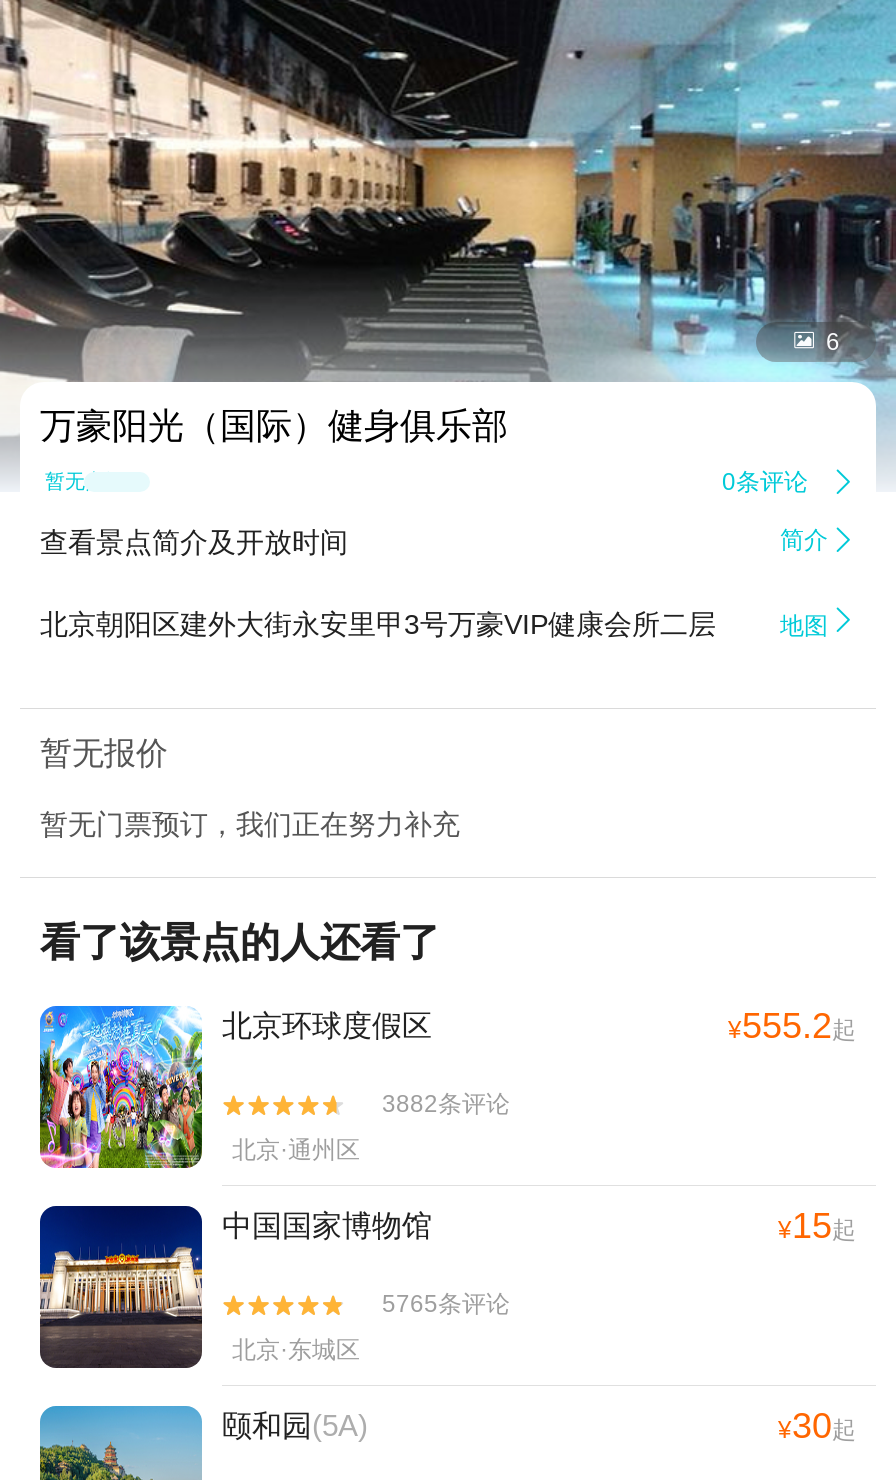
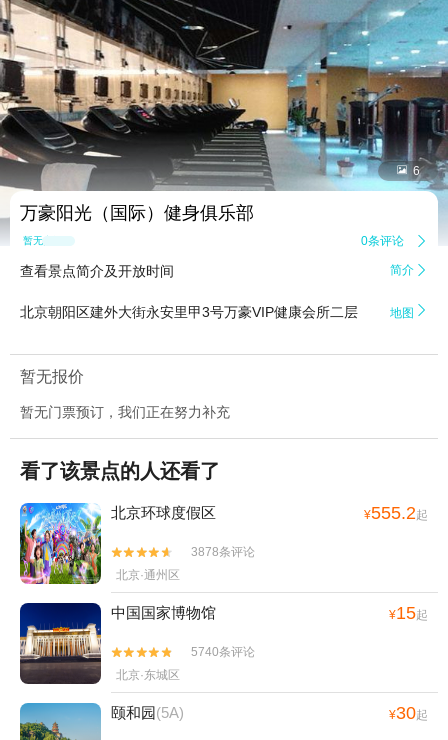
[382,1089,510,1117] 3882条评论 -> [191,545,255,559] 3878条评论
[382,1289,510,1317] 5765条评论 -> [191,645,255,659] 5740条评论

